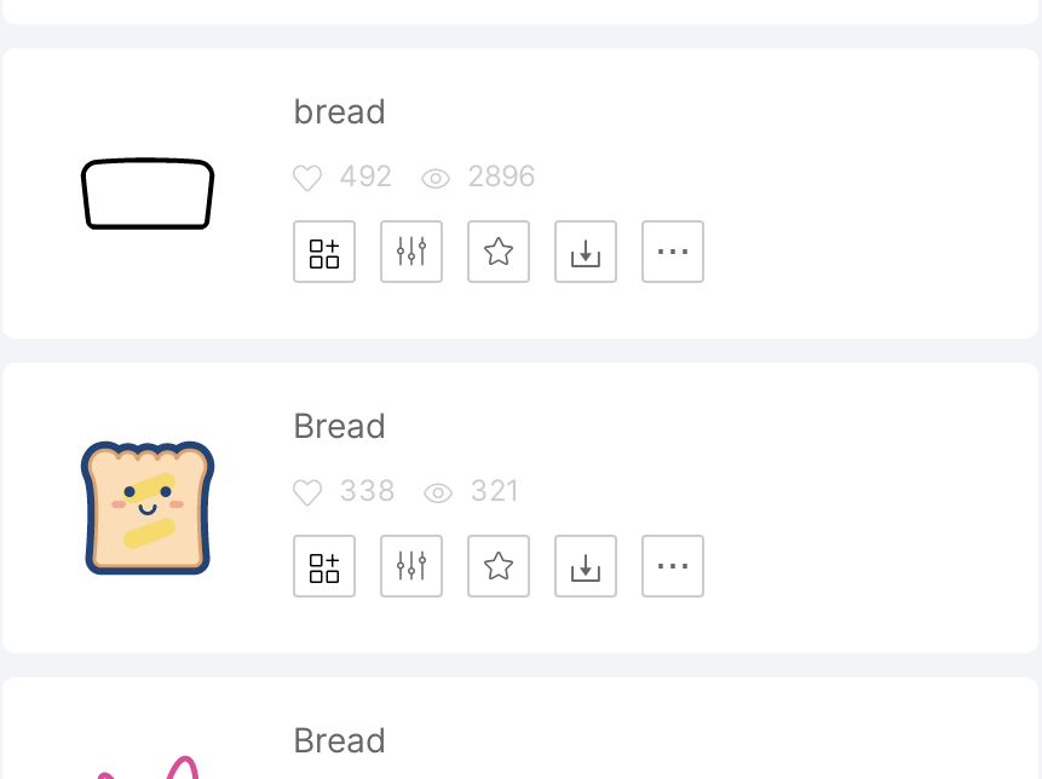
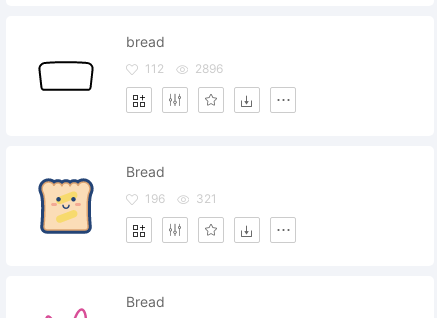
[339,157,392,194] 492 -> [145,61,164,76] 112
[339,472,395,508] 338 -> [145,191,165,206] 196

